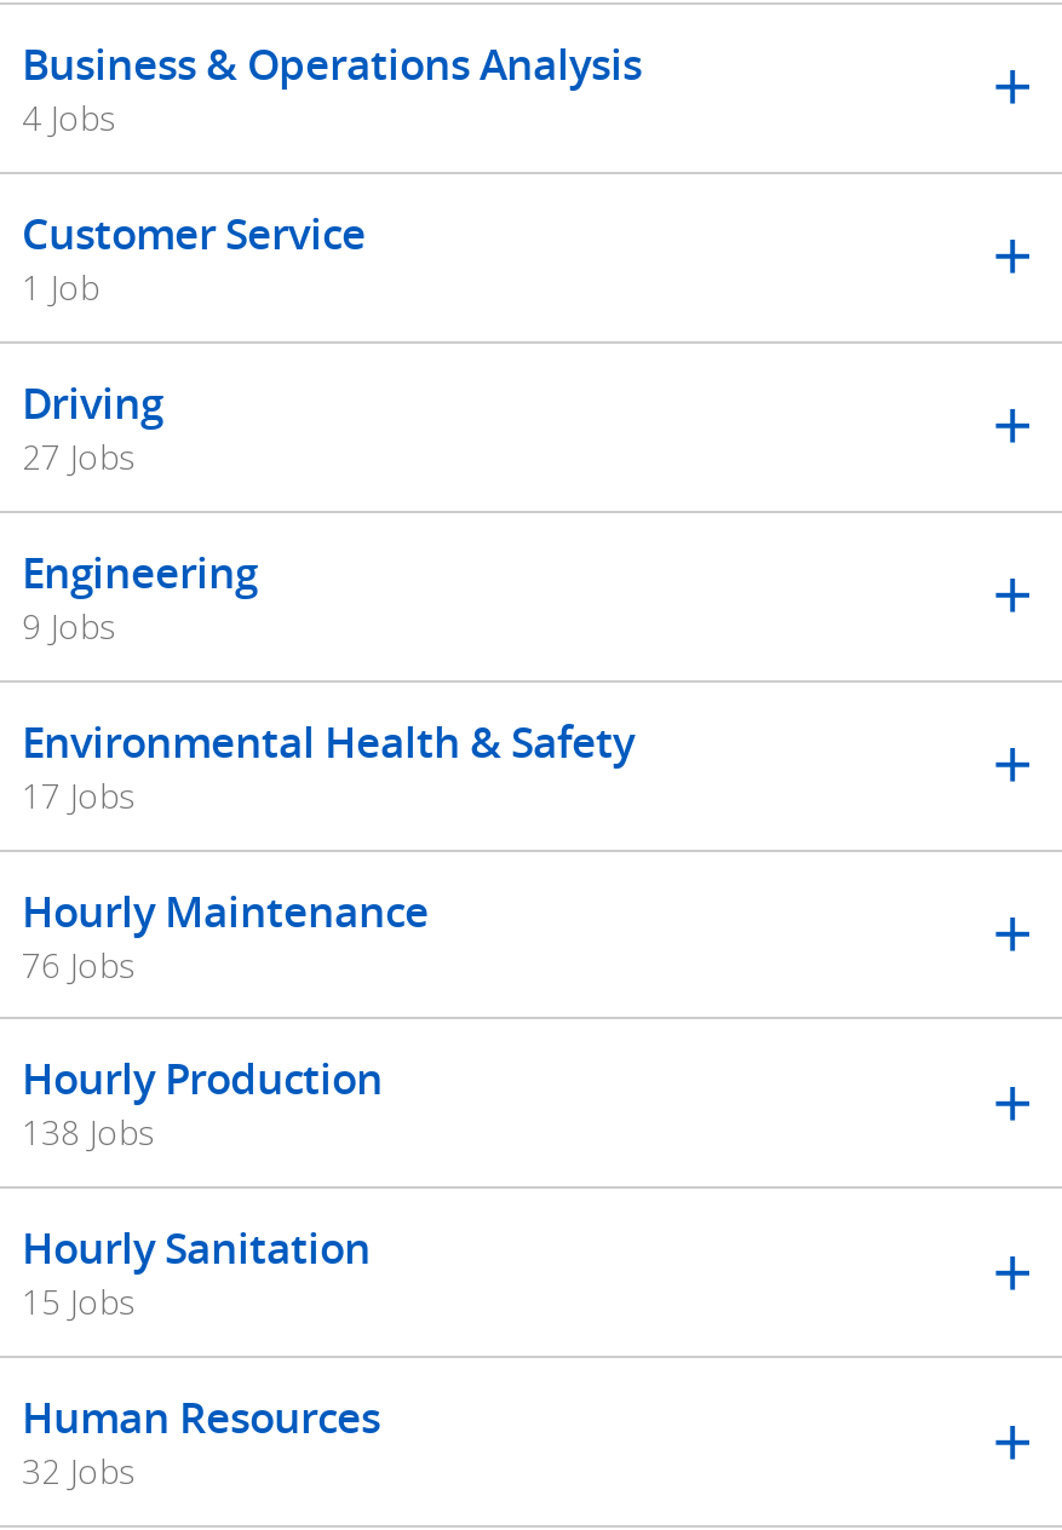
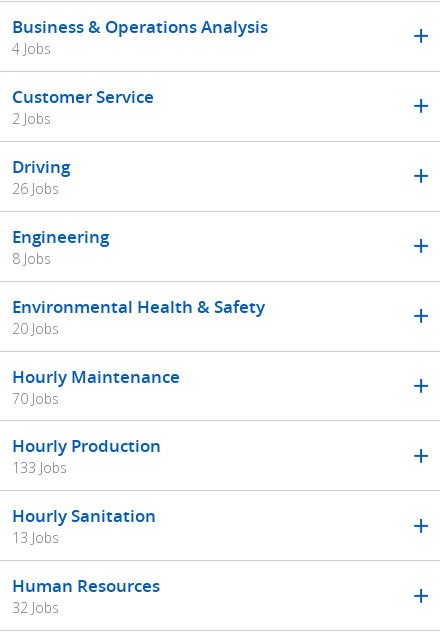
[22,264,99,310] 1 Job -> [12,109,51,128] 2 Jobs
[22,433,136,479] 27 Jobs -> [12,179,59,198] 26 Jobs
[22,602,116,648] 9 Jobs -> [12,249,51,268] 8 Jobs
[22,771,136,817] 17 Jobs -> [12,319,59,338] 20 Jobs
[22,941,136,987] 76 Jobs -> [12,388,59,407] 70 Jobs
[22,1110,155,1156] 138 Jobs -> [12,458,67,477] 133 Jobs
[22,1279,136,1325] 15 Jobs -> [12,528,59,547] 13 Jobs

